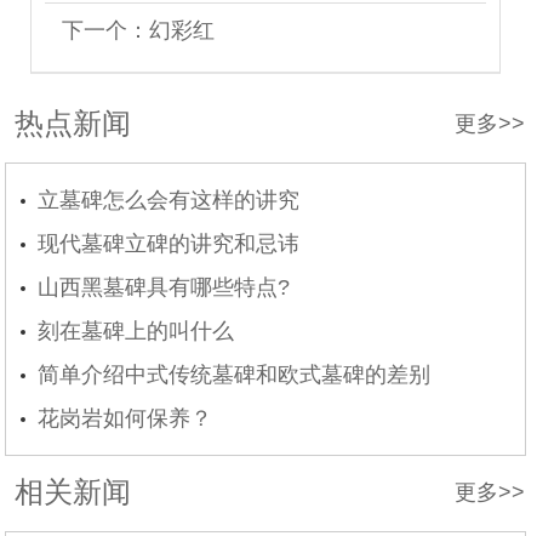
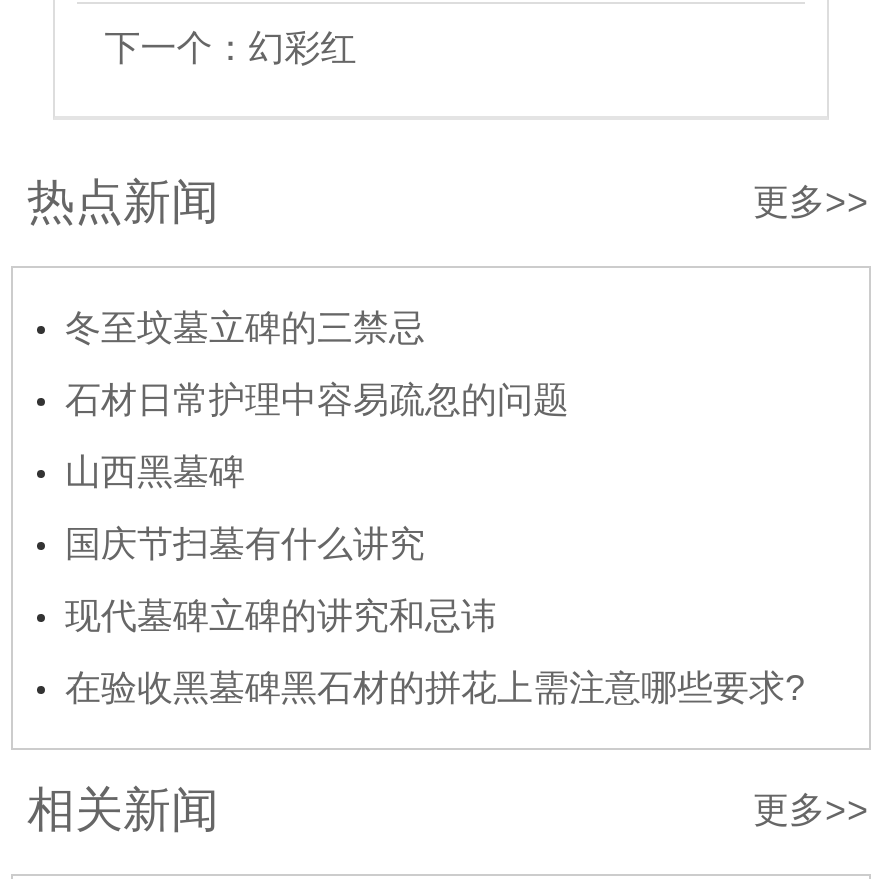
[38,188,299,213] 立墓碑怎么会有这样的讲究 -> [65,309,569,565] 冬至坟墓立碑的三禁忌 | 石材日常护理中容易疏忽的问题 | 山西黑墓碑 | 国庆节扫墓有什么讲究
moved [38,232,299,256] -> [65,597,497,637]: 现代墓碑立碑的讲究和忌讳
[38,276,430,431] 山西黑墓碑具有哪些特点? | 刻在墓碑上的叫什么 | 简单介绍中式传统墓碑和欧式墓碑的差别 | 花岗岩如何保养？ -> [65,669,805,709] 在验收黑墓碑黑石材的拼花上需注意哪些要求?

